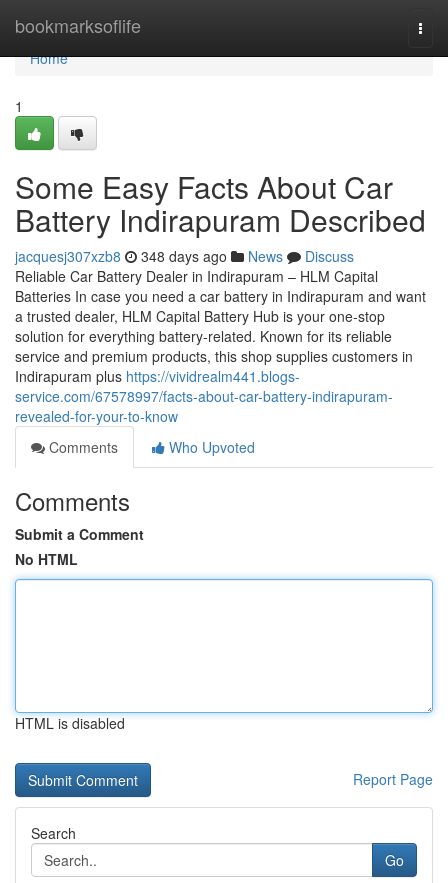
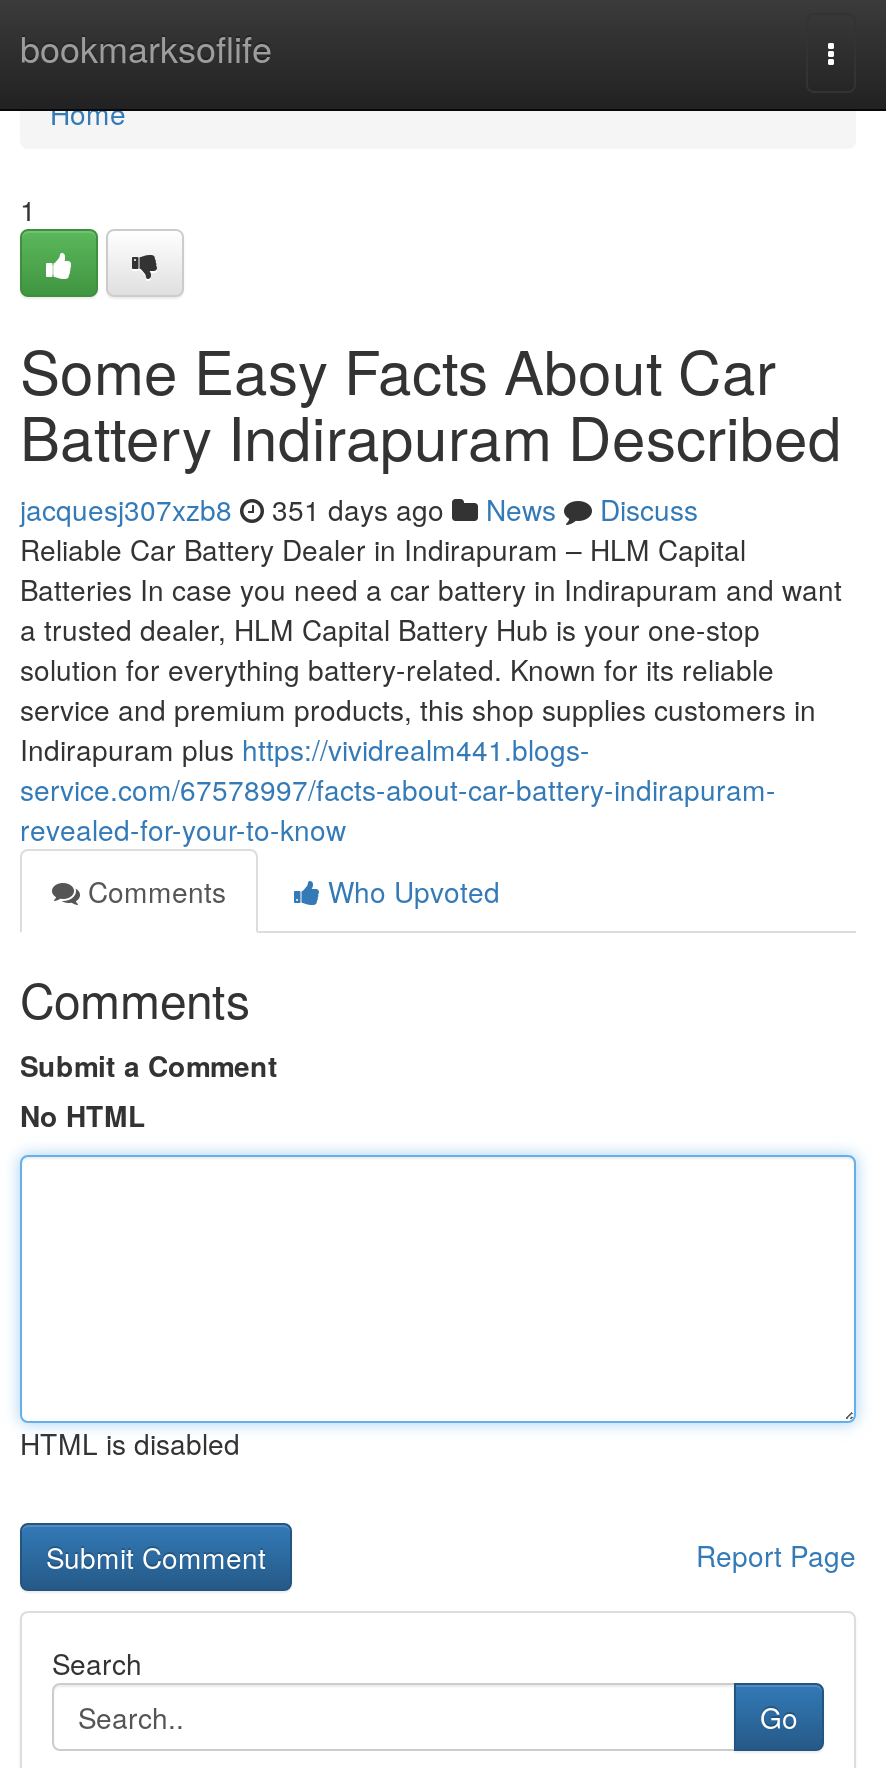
[15,246,354,266] jacquesj307xzb8 348 days ago News Discuss -> [20,489,698,529] jacquesj307xzb8 351 days ago News Discuss

